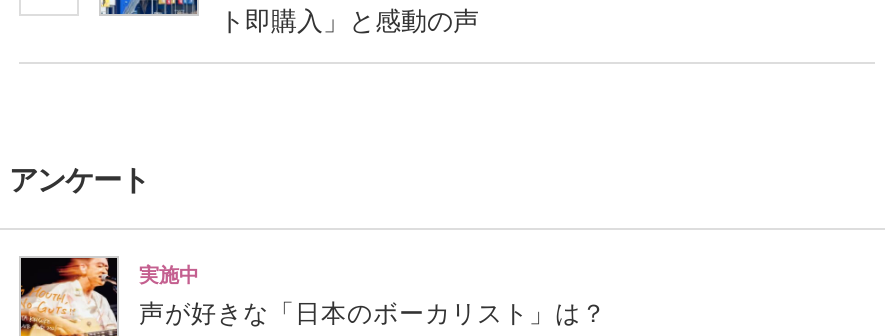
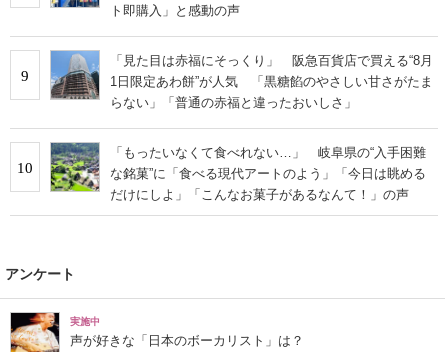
none -> [17,160,33,176] 10
none -> [21,68,29,84] 9
none -> [50,50,433,110] [image] | 「見た目は赤福にそっくり」 阪急百貨店で買える“8月 | 1日限定あわ餅”が人気 「黒糖餡のやさしい甘さがたま | らない」「普通の赤福と違ったおいしさ」
none -> [50,129,426,202] [image] | 「もったいなくて食べれない…」 岐阜県の“入手困難 | な銘菓”に「食べる現代アートのよう」「今日は眺める | だけにしよ」「こんなお菓子があるなんて！」の声

